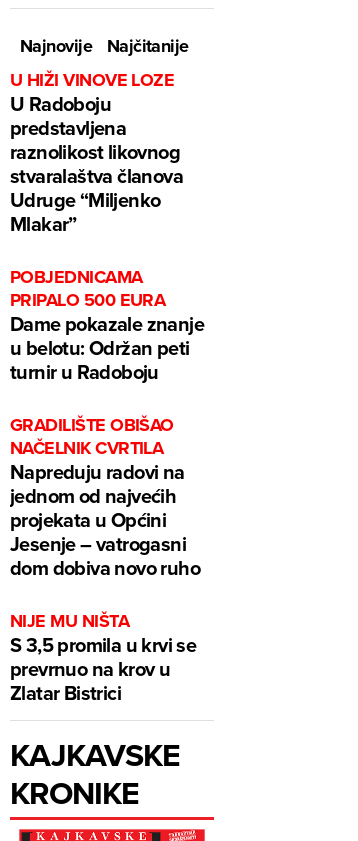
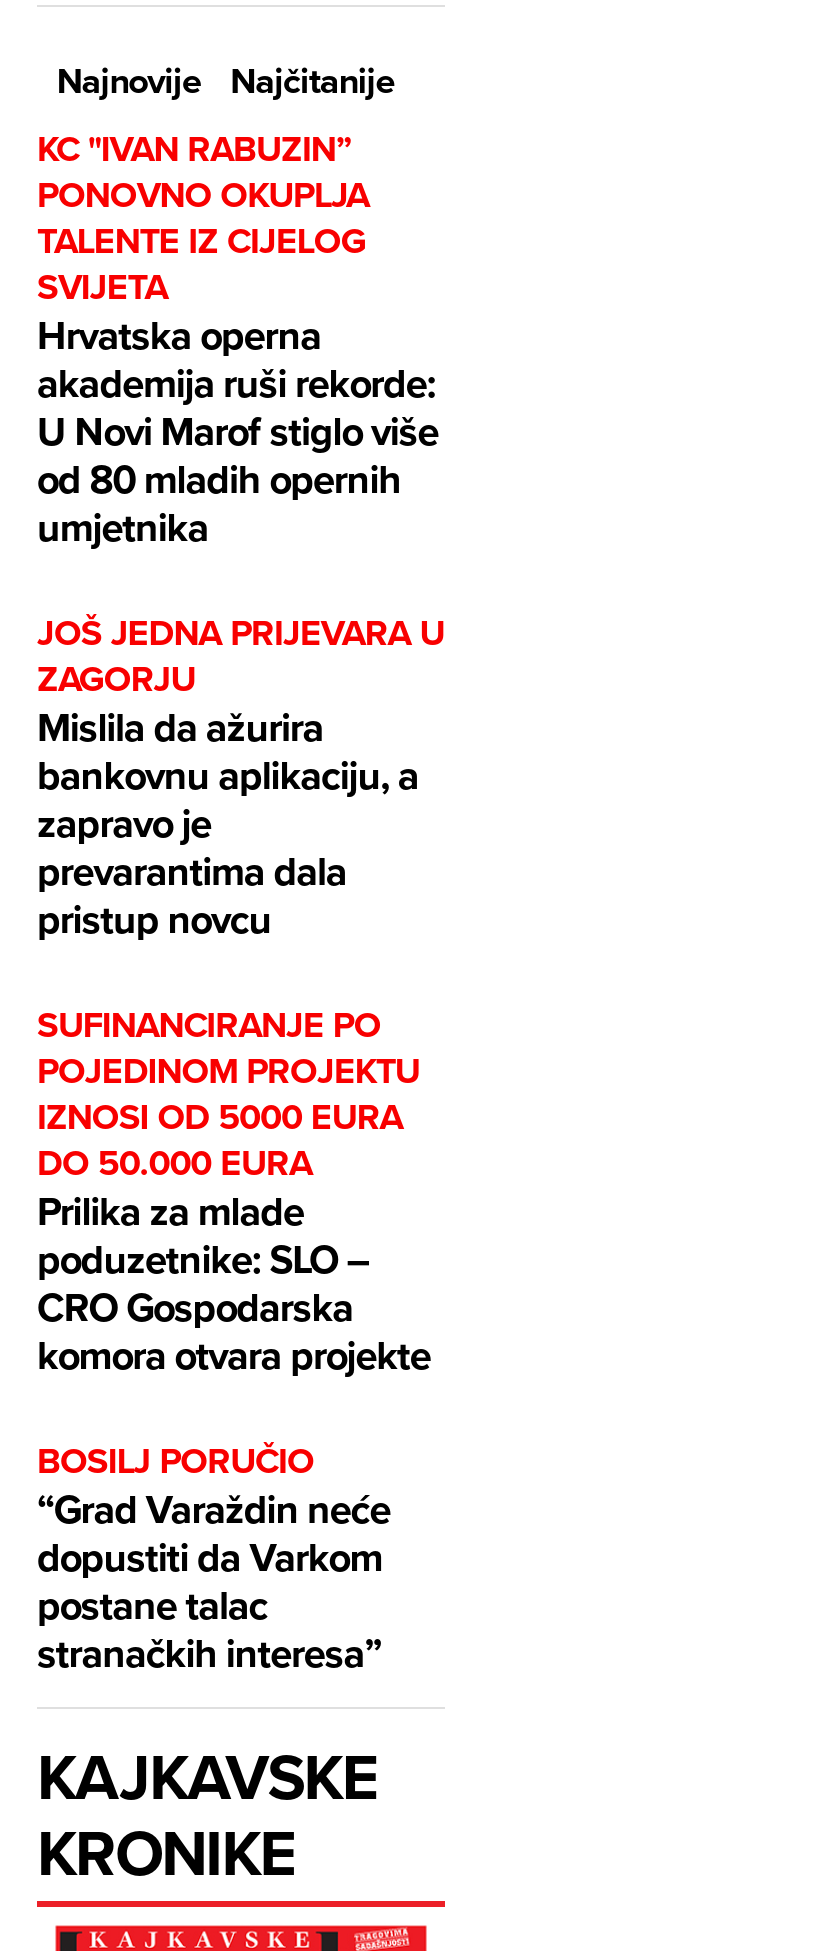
[10,67,183,238] U HIŽI VINOVE LOZE | U Radoboju | predstavljena | raznolikost likovnog | stvaralaštva članova | Udruge “Miljenko | Mlakar” -> [37,124,438,556] KC "IVAN RABUZIN” | PONOVNO OKUPLJA | TALENTE IZ CIJELOG | SVIJETA | Hrvatska operna | akademija ruši rekorde: | U Novi Marof stiglo više | od 80 mladih opernih | umjetnika
[10,264,204,386] POBJEDNICAMA | PRIPALO 500 EURA | Dame pokazale znanje | u belotu: Održan peti | turnir u Radoboju -> [37,608,444,948] JOŠ JEDNA PRIJEVARA U | ZAGORJU | Mislila da ažurira | bankovnu aplikaciju, a | zapravo je | prevarantima dala | pristup novcu
[10,412,200,582] GRADILIŠTE OBIŠAO | NAČELNIK CVRTILA | Napreduju radovi na | jednom od najvećih | projekata u Općini | Jesenje – vatrogasni | dom dobiva novo ruho -> [37,1000,431,1384] SUFINANCIRANJE PO | POJEDINOM PROJEKTU | IZNOSI OD 5000 EURA | DO 50.000 EURA | Prilika za mlade | poduzetnike: SLO – | CRO Gospodarska | komora otvara projekte
[10,608,196,707] NIJE MU NIŠTA | S 3,5 promila u krvi se | prevrnuo na krov u | Zlatar Bistrici -> [37,1436,390,1682] BOSILJ PORUČIO | “Grad Varaždin neće | dopustiti da Varkom | postane talac | stranačkih interesa”

